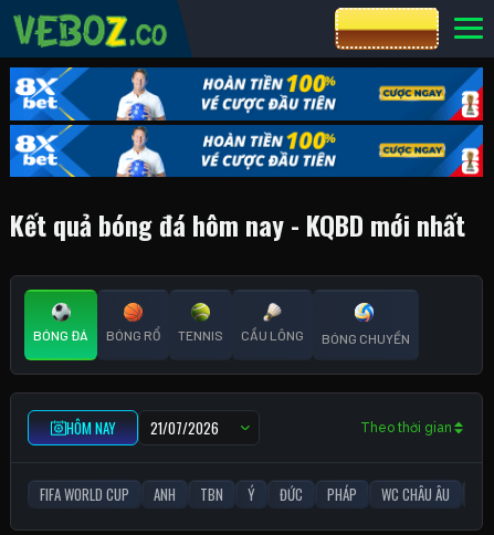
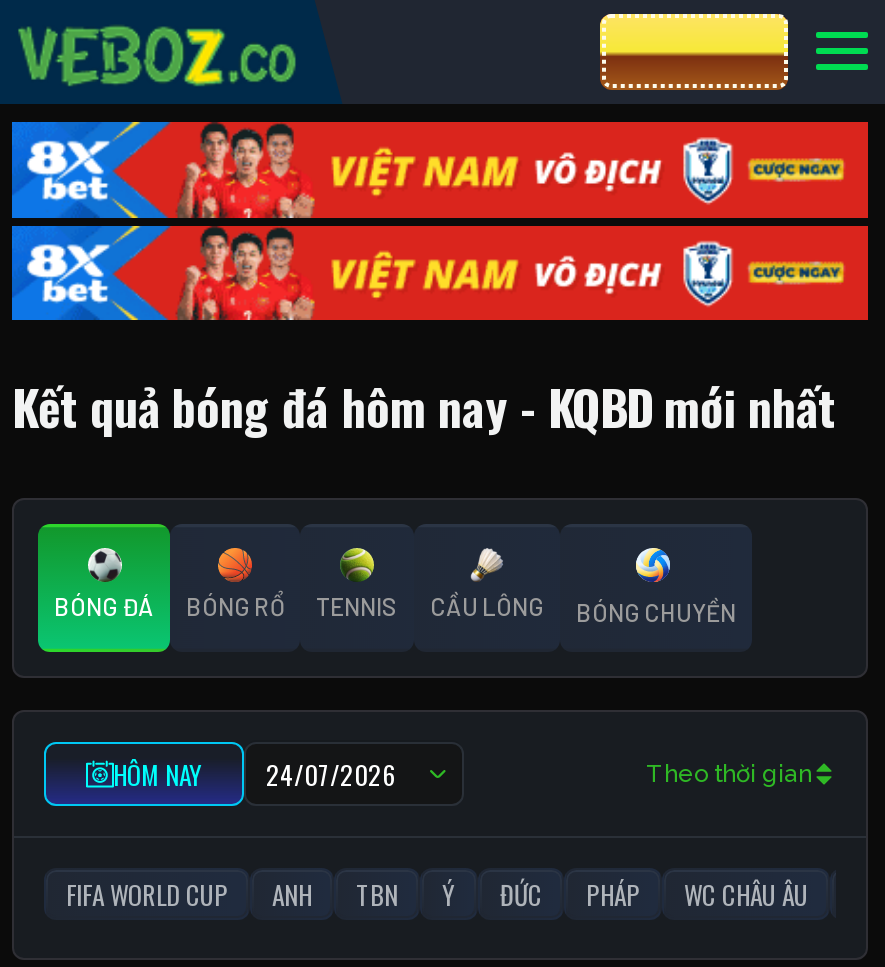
[14,66,484,178] [image] -> [22,120,870,322] [image]

